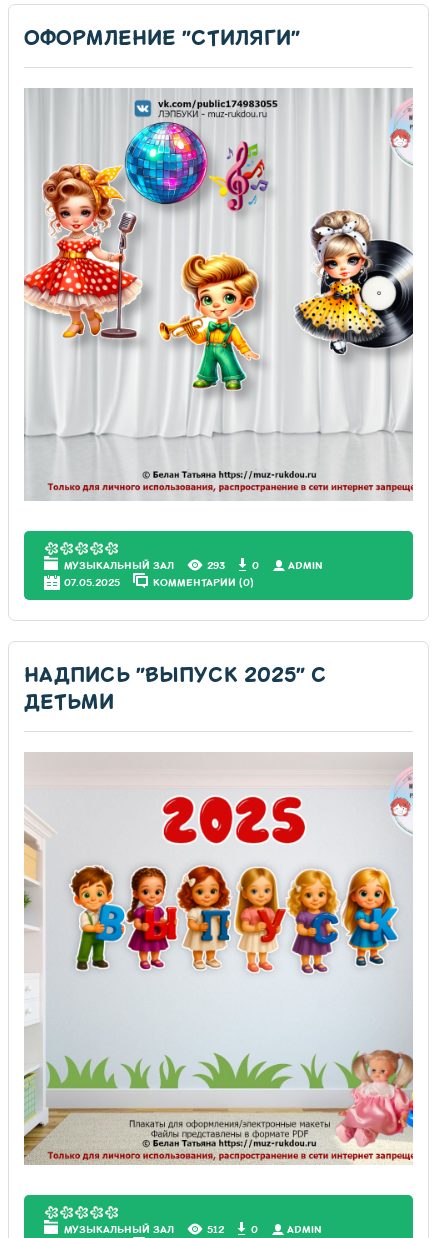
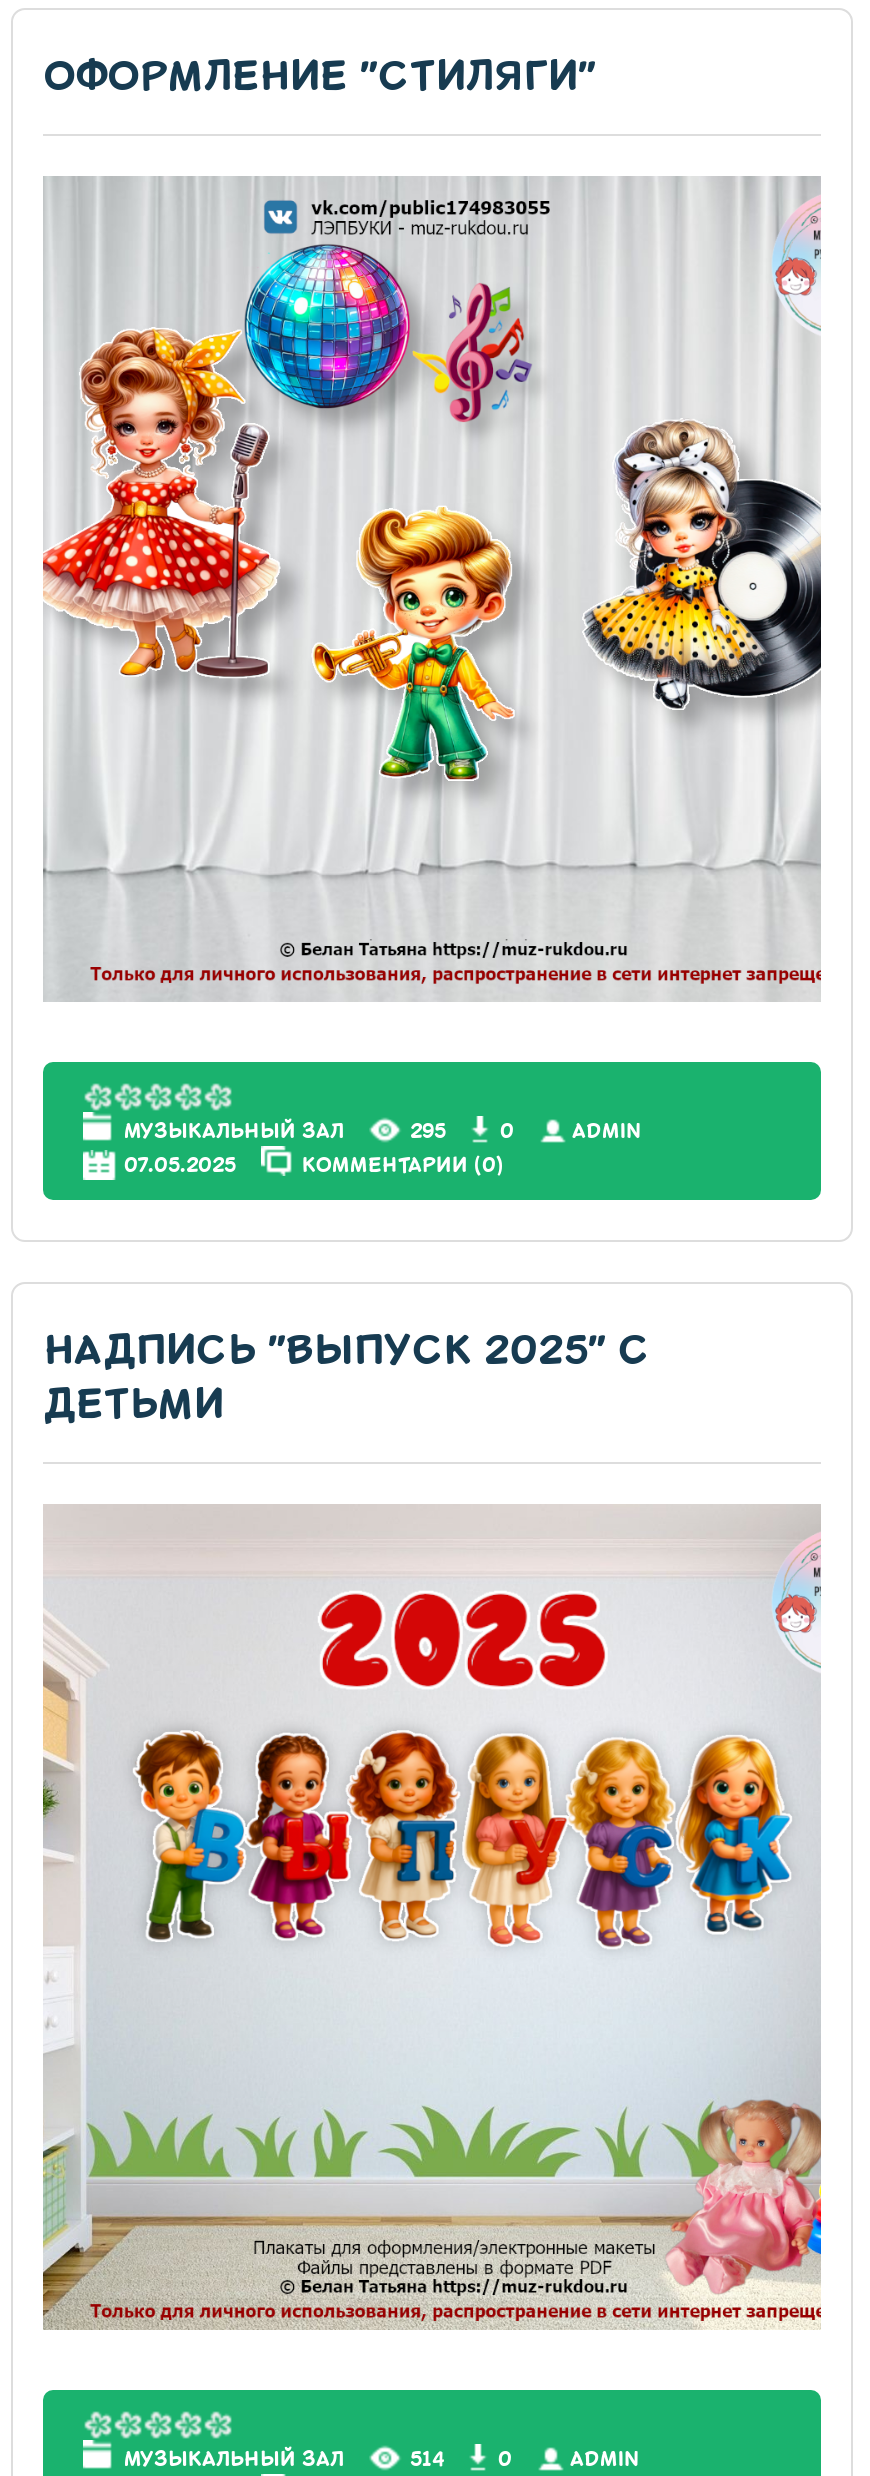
[207,559,225,572] 293 -> [410,1118,446,1144] 295
[207,1223,224,1236] 512 -> [410,2446,444,2472] 514

